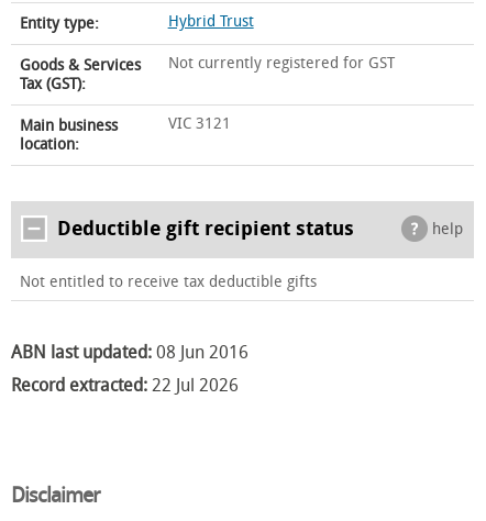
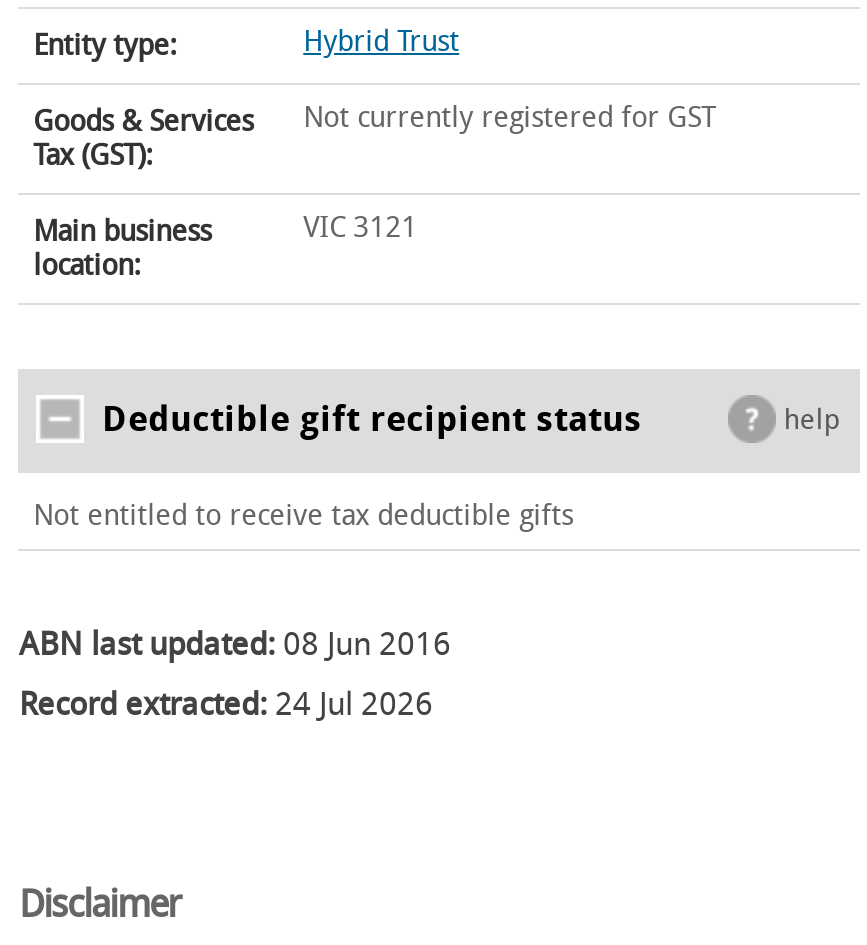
[11,374,239,395] Record extracted: 22 Jul 2026 -> [19,684,433,722] Record extracted: 24 Jul 2026

